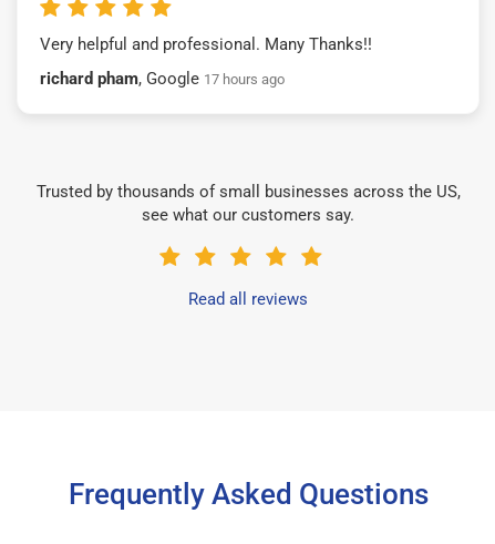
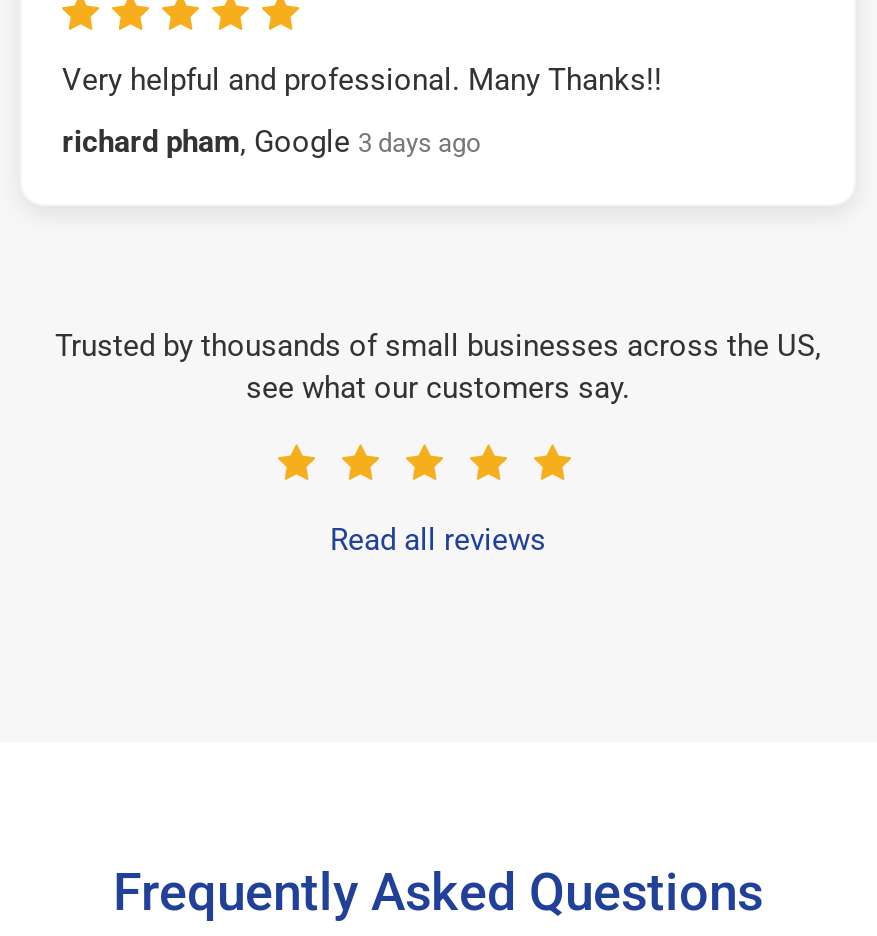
[40,68,285,88] richard pham, Google 17 hours ago -> [62,123,480,159] richard pham, Google 3 days ago

